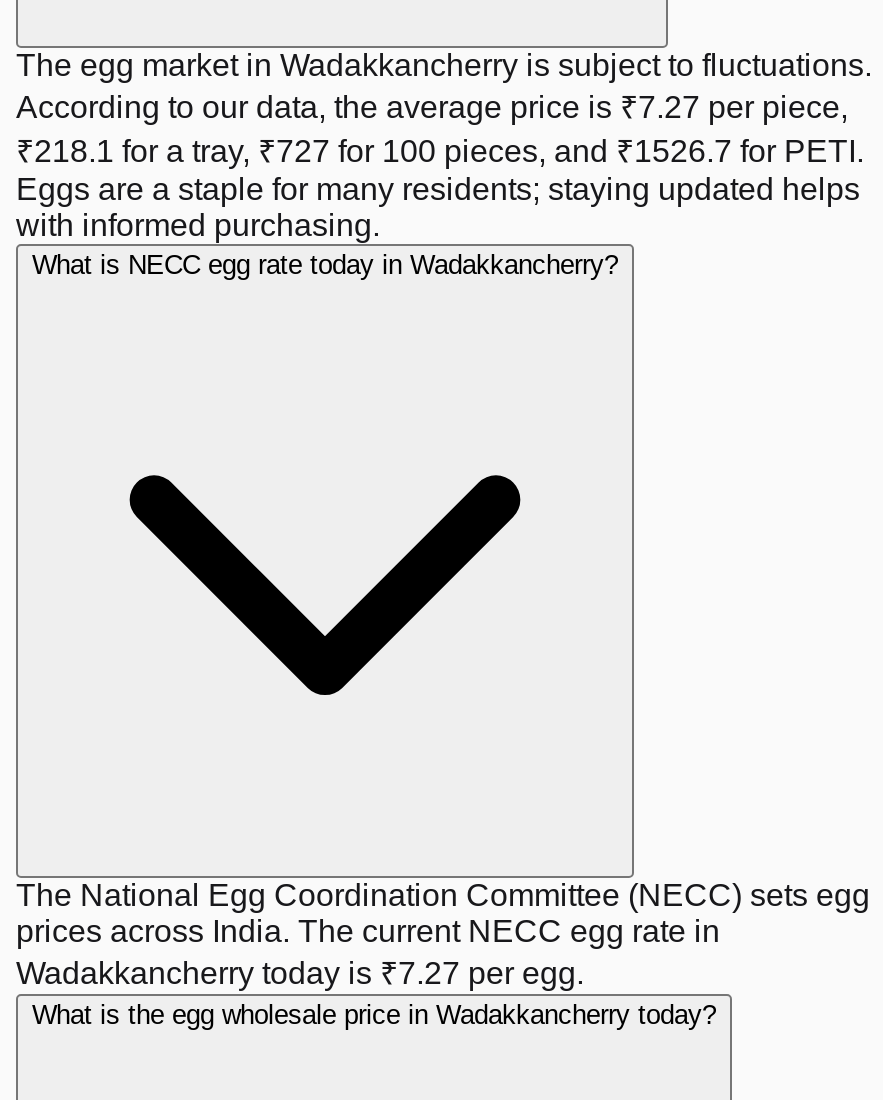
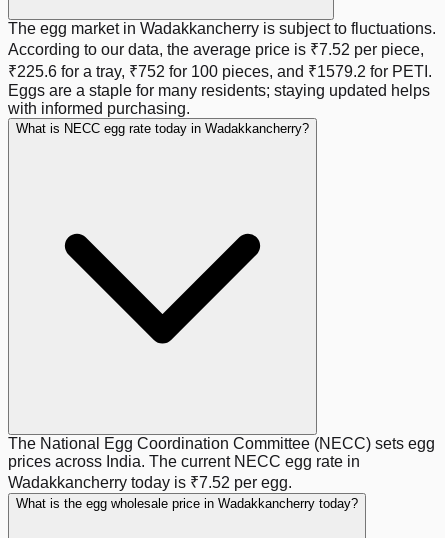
[16,91,848,125] According to our data, the average price is ₹7.27 per piece, -> [8,41,424,58] According to our data, the average price is ₹7.52 per piece,
[16,135,864,169] ₹218.1 for a tray, ₹727 for 100 pieces, and ₹1526.7 for PETI. -> [8,63,432,80] ₹225.6 for a tray, ₹752 for 100 pieces, and ₹1579.2 for PETI.
[16,957,584,991] Wadakkancherry today is ₹7.27 per egg. -> [8,474,292,491] Wadakkancherry today is ₹7.52 per egg.

